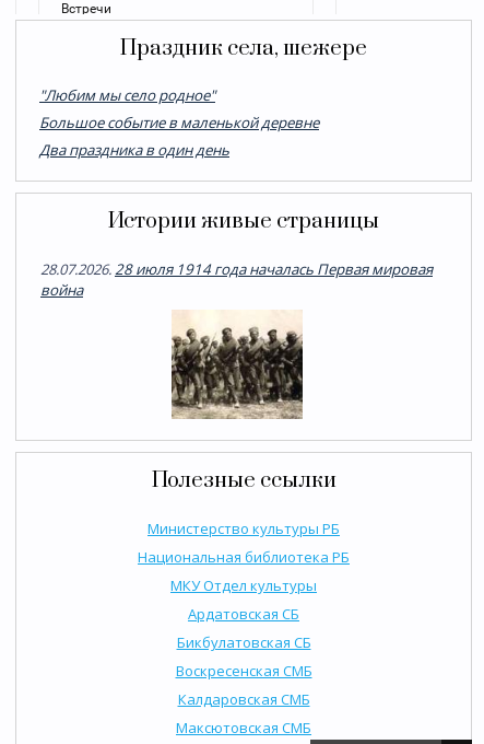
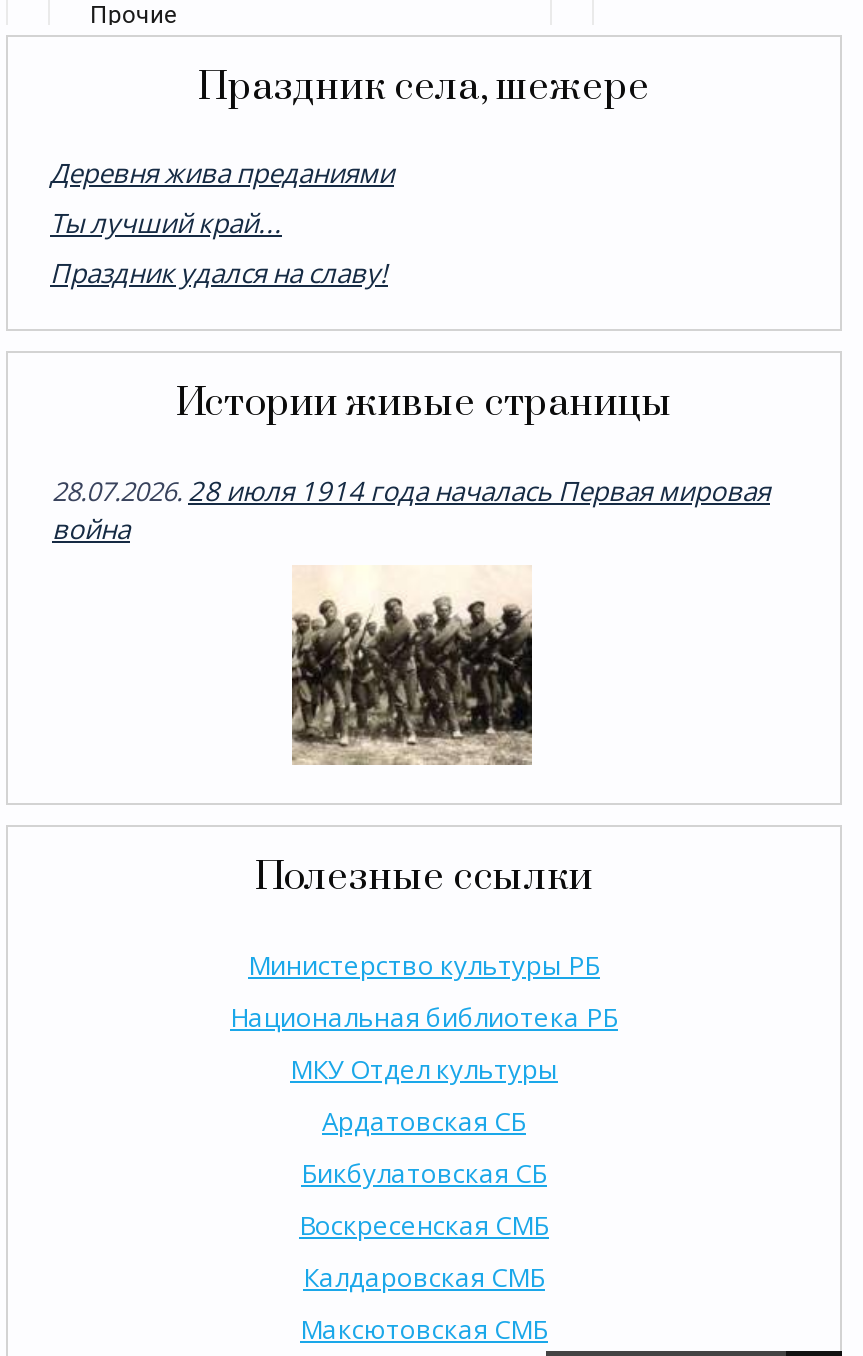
[39,85,319,160] "Любим мы село родное" | Большое событие в маленькой деревне | Два праздника в один день -> [50,155,394,291] Деревня жива преданиями | Ты лучший край... | Праздник удался на славу!

